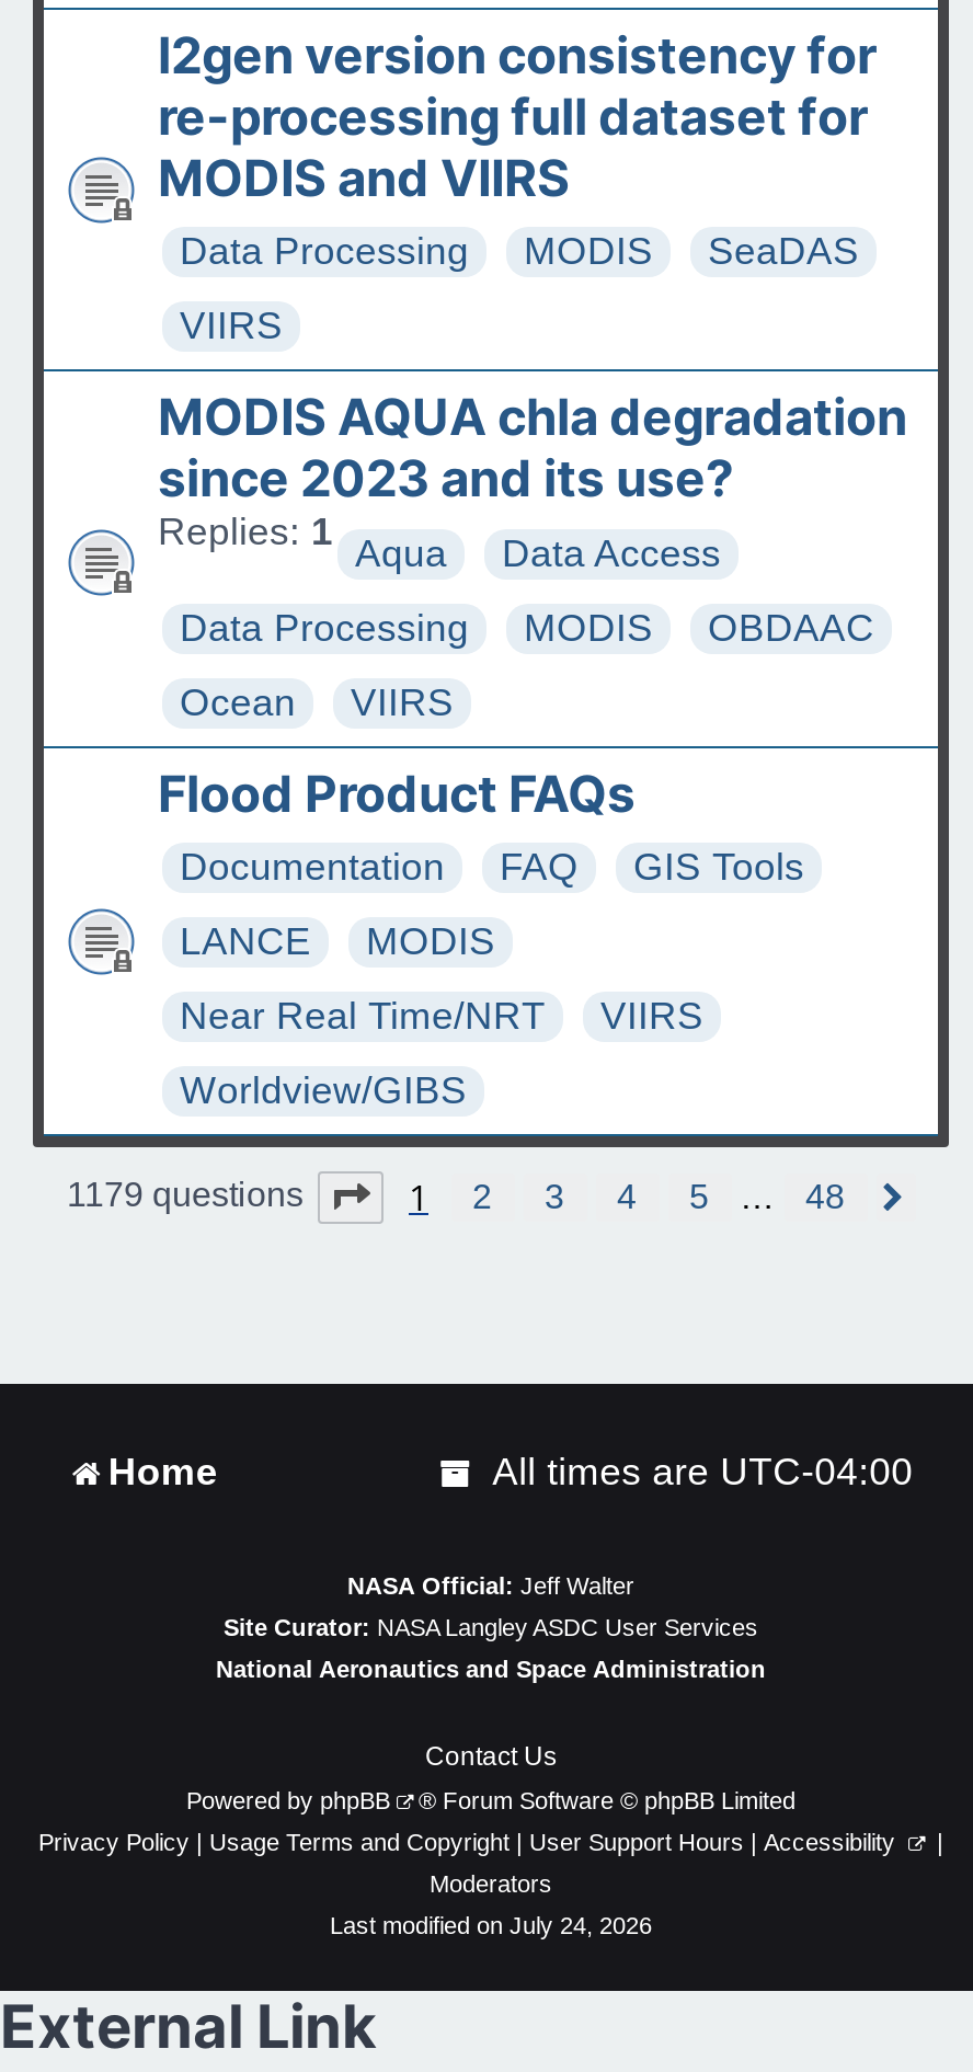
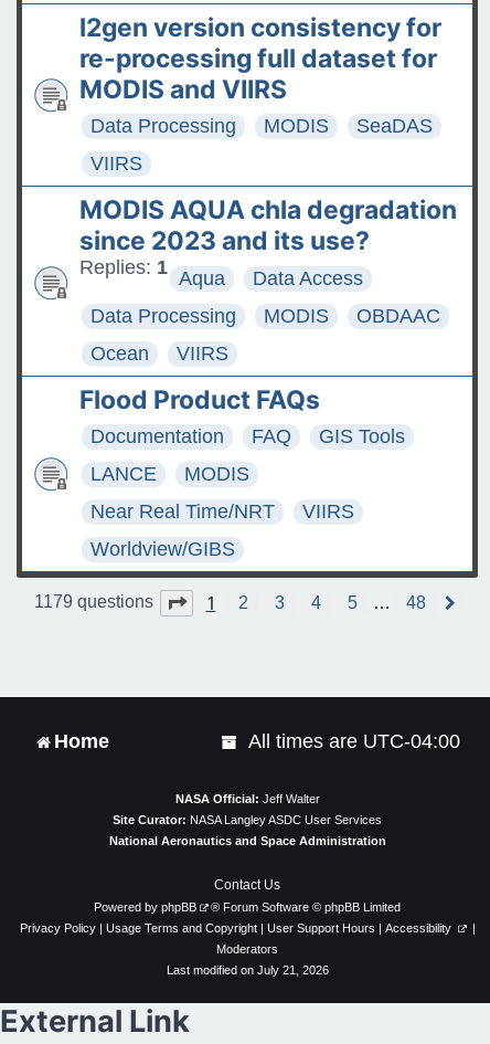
[330,1912,652,1938] Last modified on July 24, 2026 -> [166,963,328,976] Last modified on July 21, 2026

